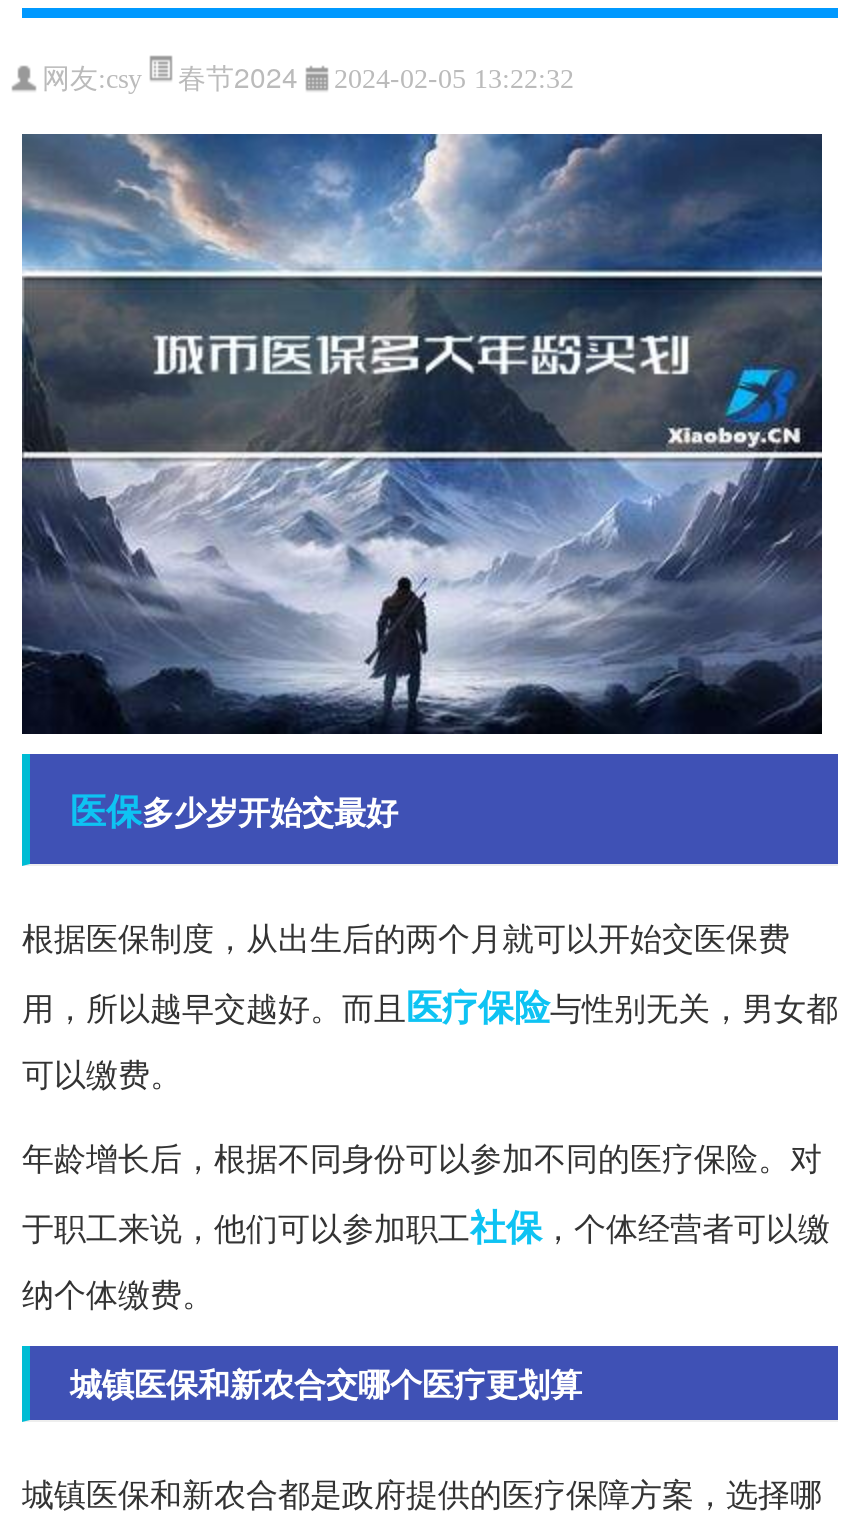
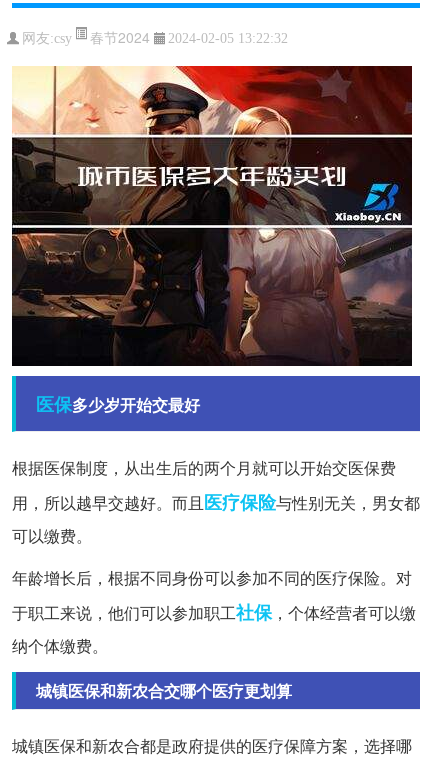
[20,132,824,734] [image] -> [11,65,413,366] [image]

